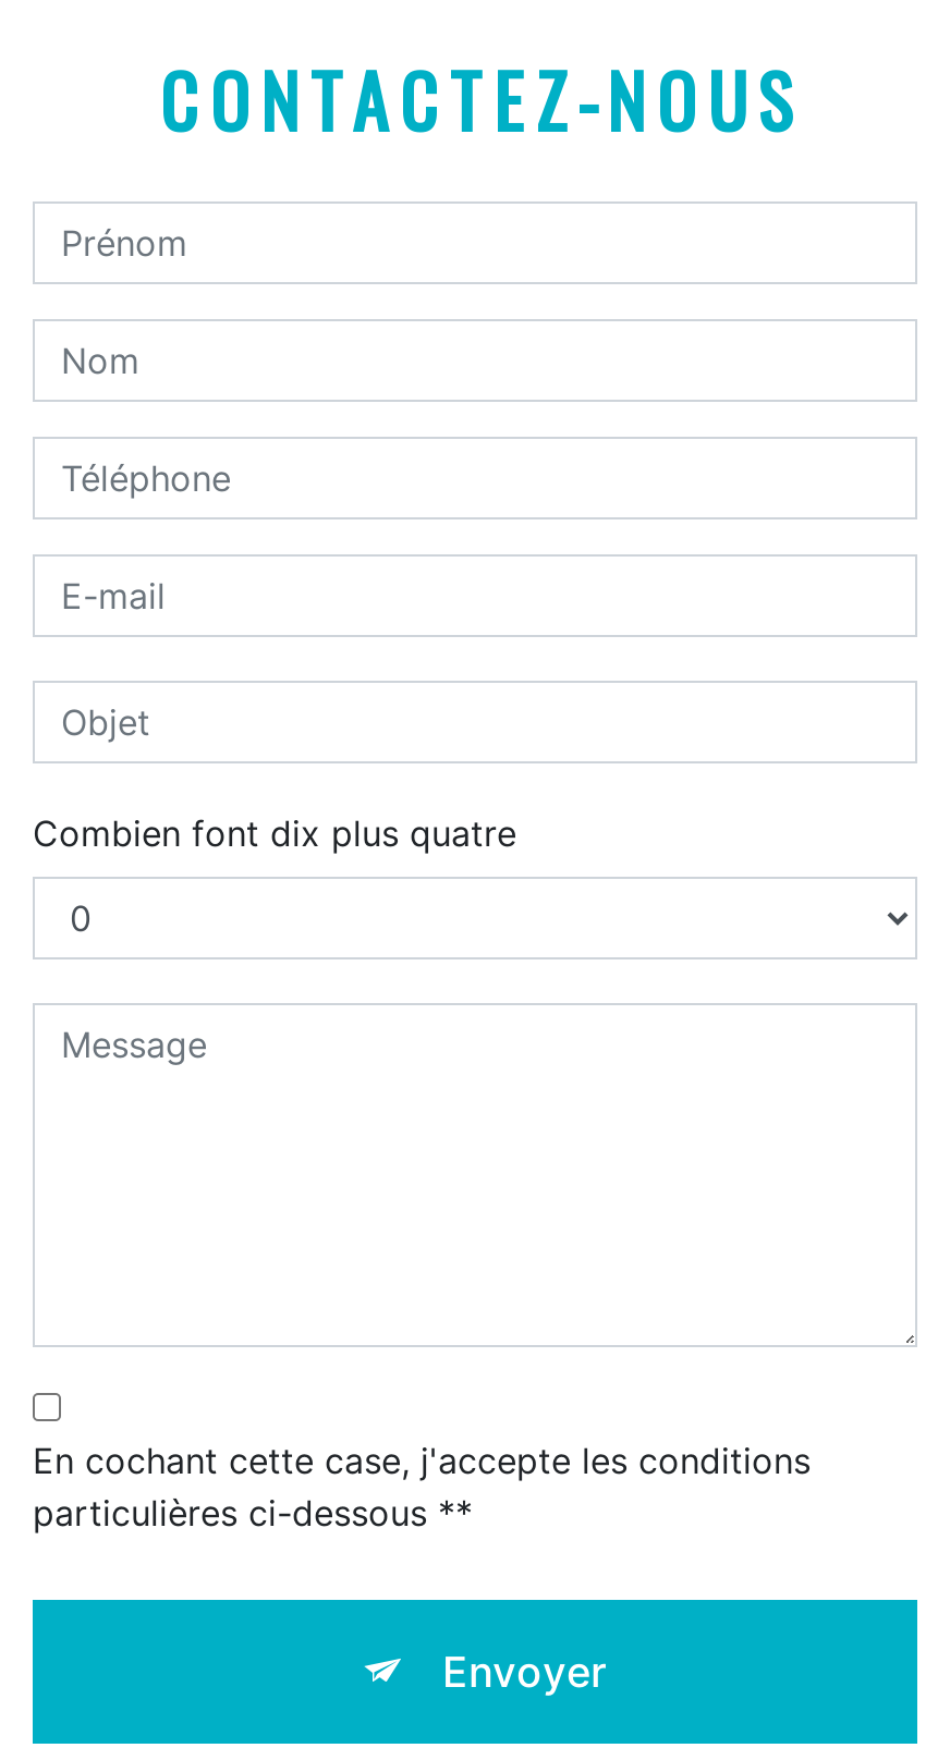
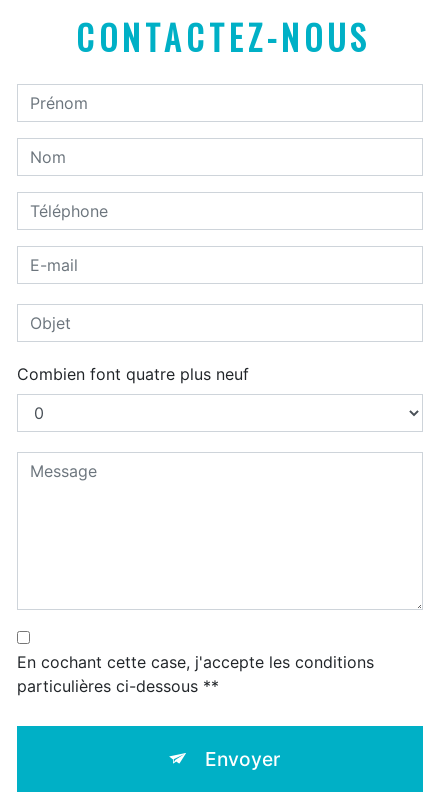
[33,812,516,856] Combien font dix plus quatre -> [17,364,249,384] Combien font quatre plus neuf

